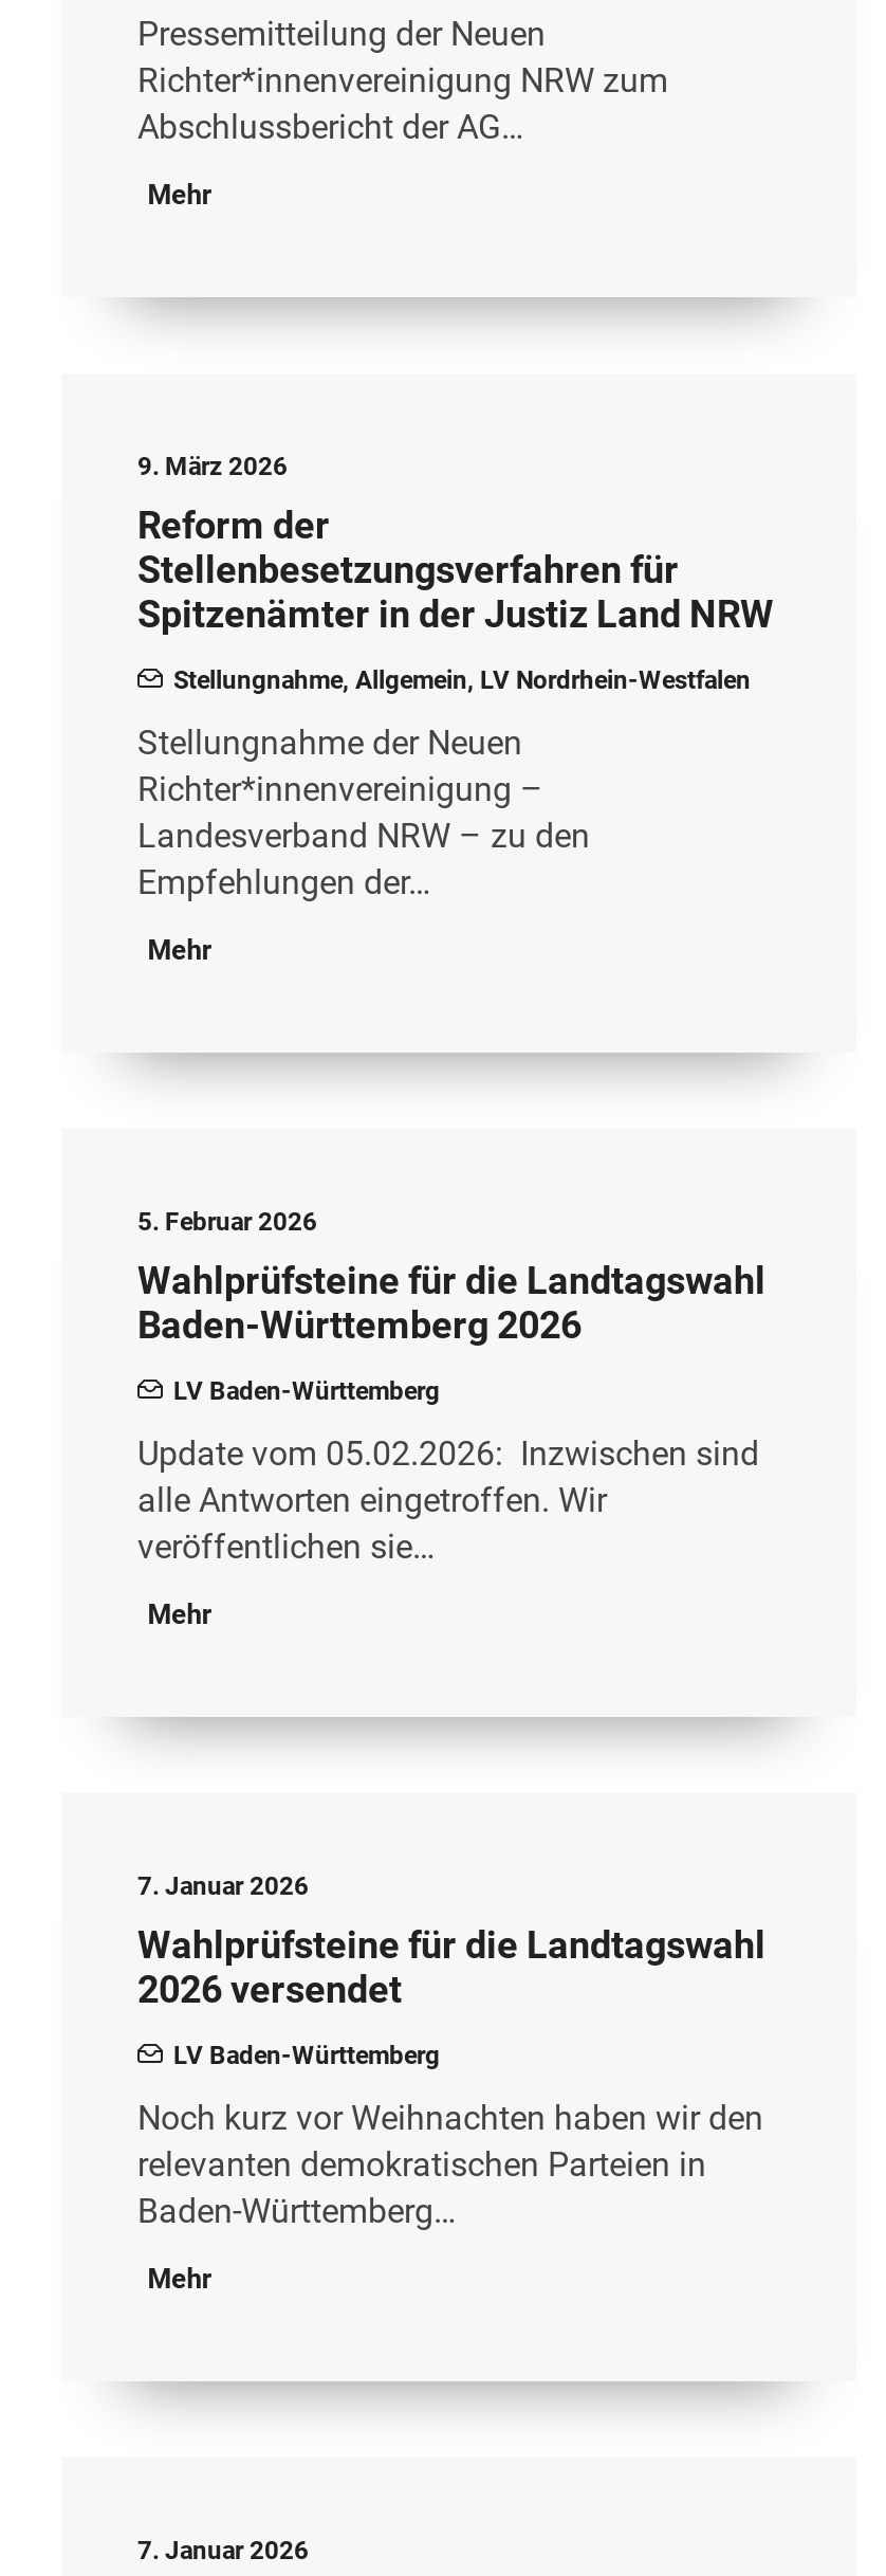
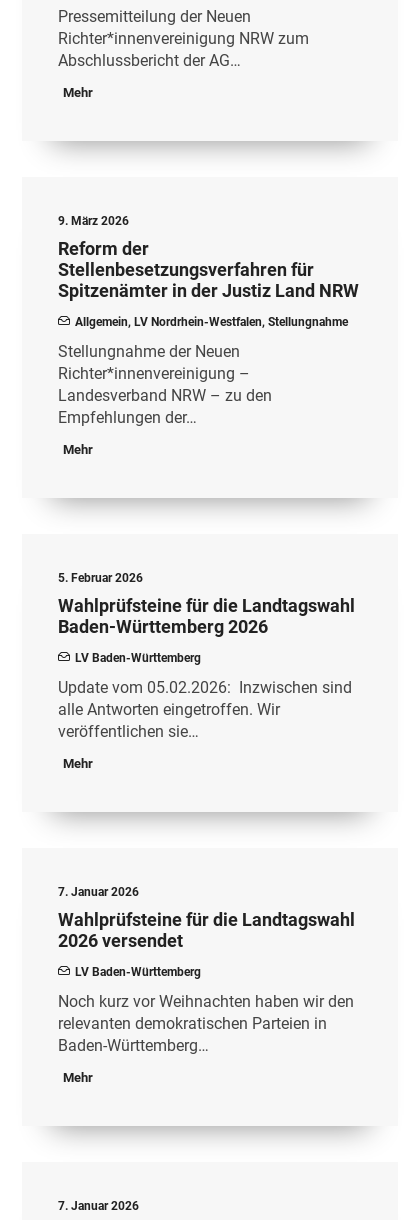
[173,665,751,695] Stellungnahme, Allgemein, LV Nordrhein-Westfalen -> [75,315,348,329] Allgemein, LV Nordrhein-Westfalen, Stellungnahme

